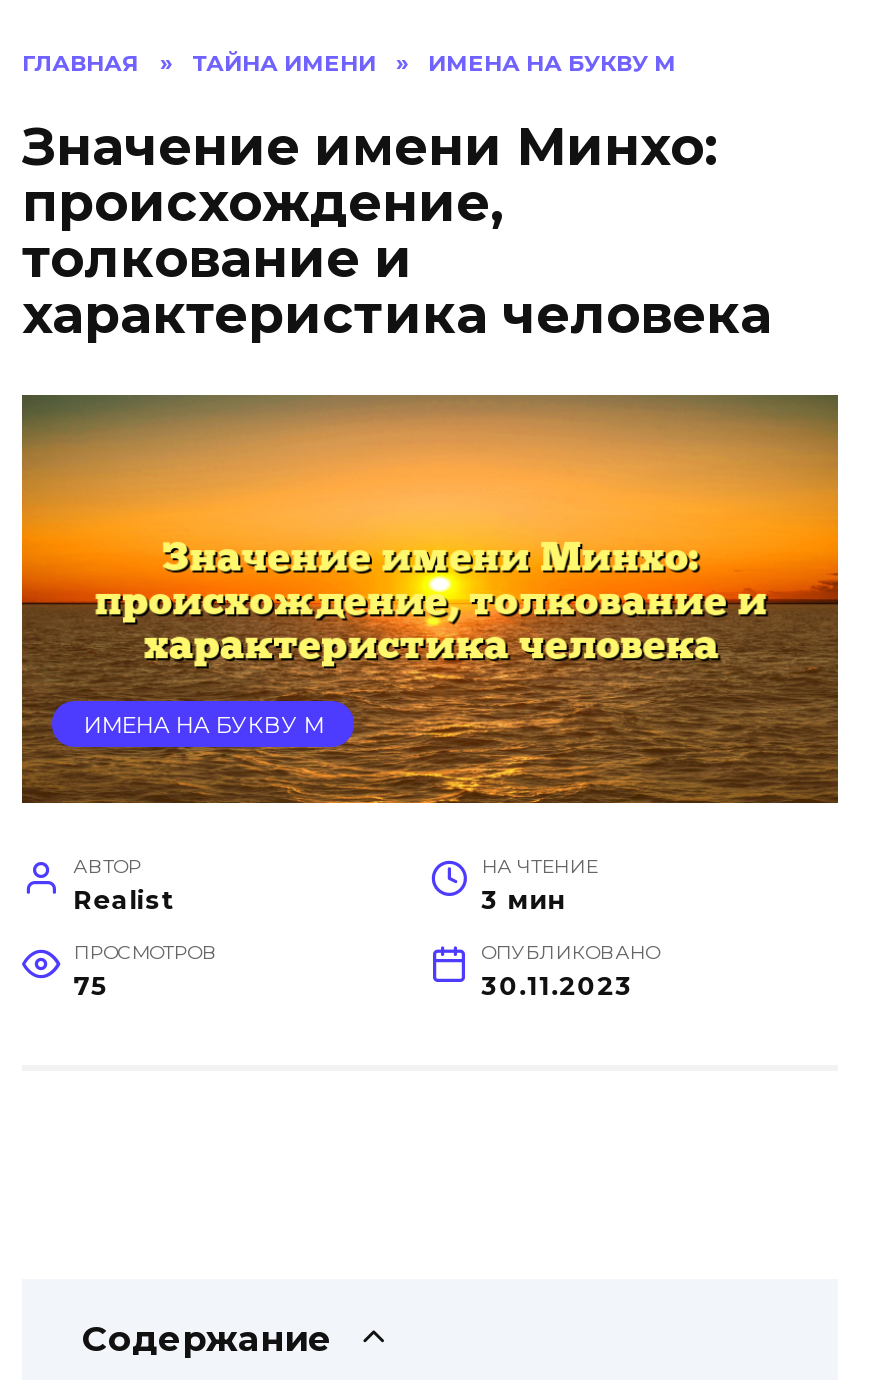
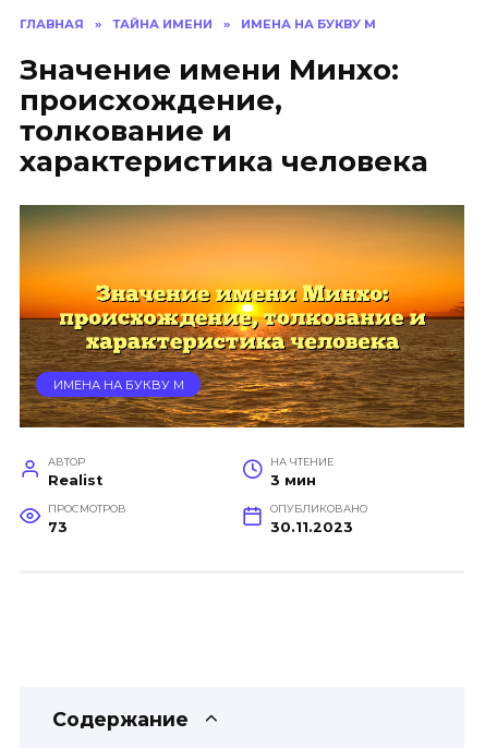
[73,972,107,1002] 75 -> [48,519,67,536] 73

